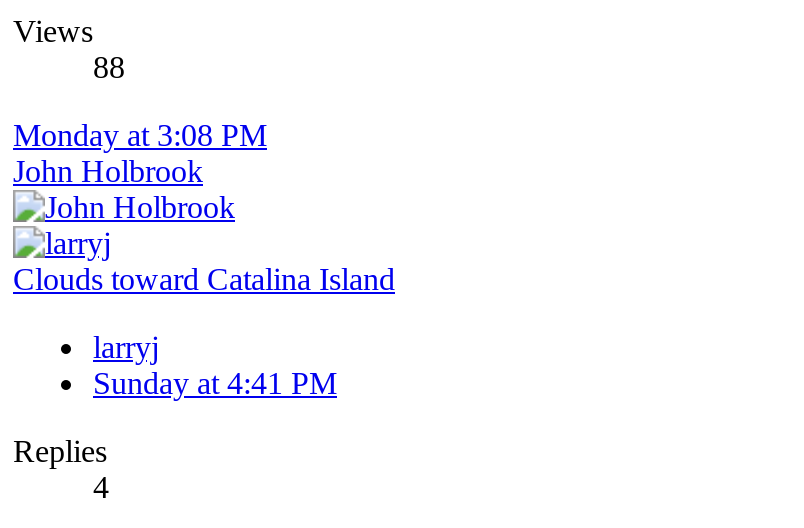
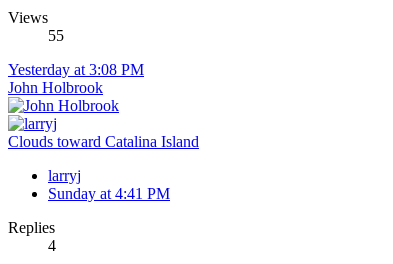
[93,50,125,84] 88 -> [48,27,64,44] 55
[13,118,267,152] Monday at 3:08 PM -> [8,61,144,78] Yesterday at 3:08 PM

